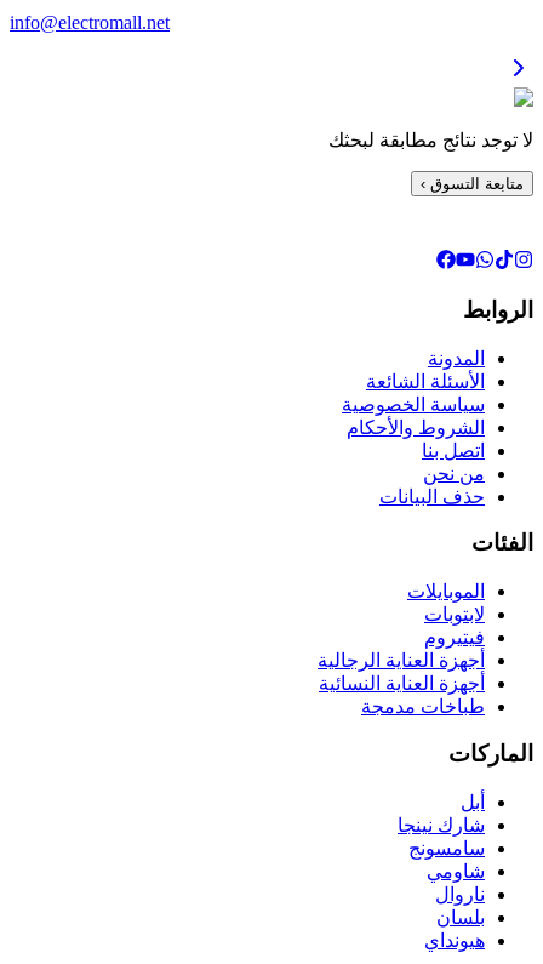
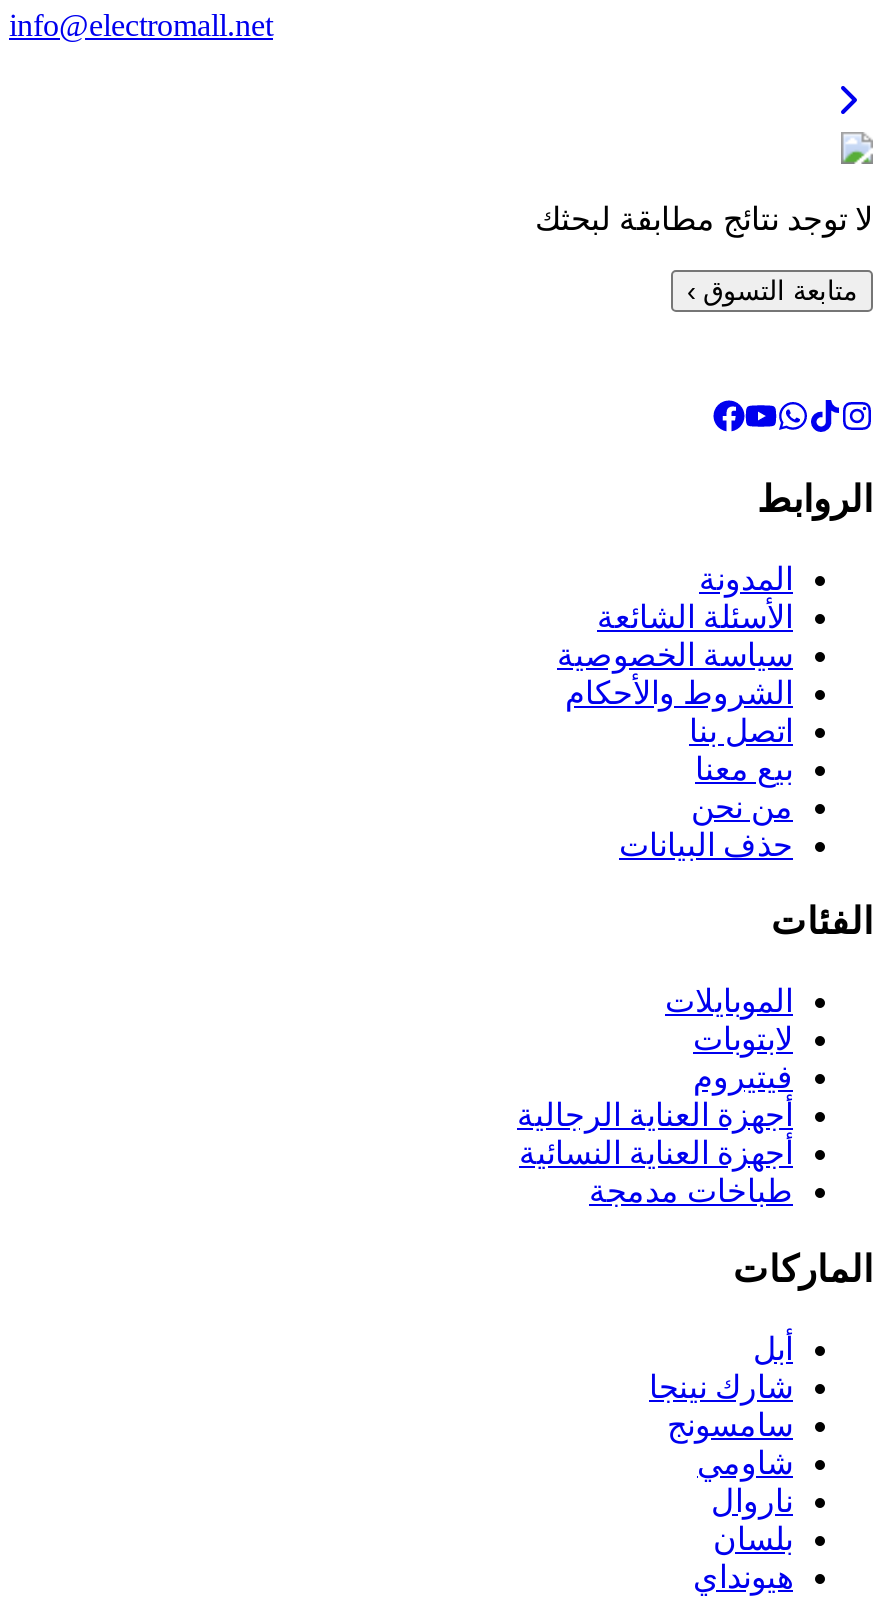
none -> [695,751,793,785] بيع معنا

